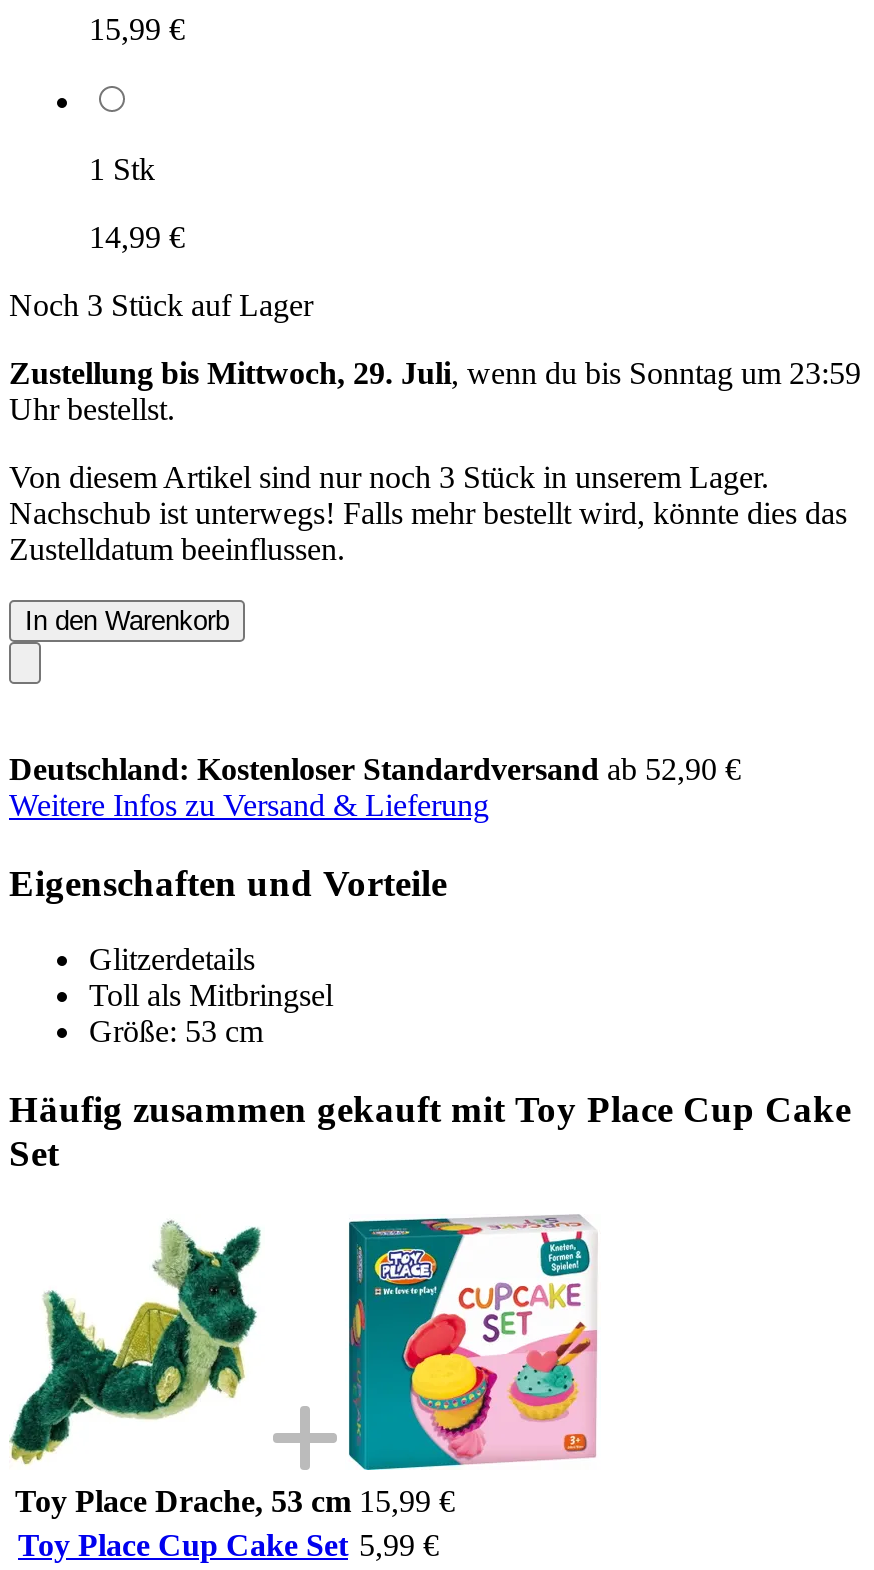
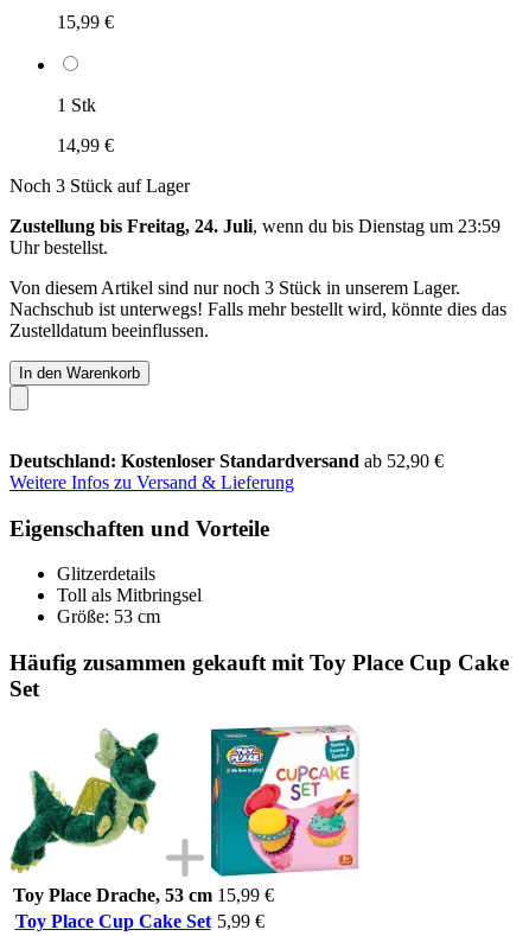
[9,356,861,390] Zustellung bis Mittwoch, 29. Juli, wenn du bis Sonntag um 23:59 -> [9,216,501,236] Zustellung bis Freitag, 24. Juli, wenn du bis Dienstag um 23:59

